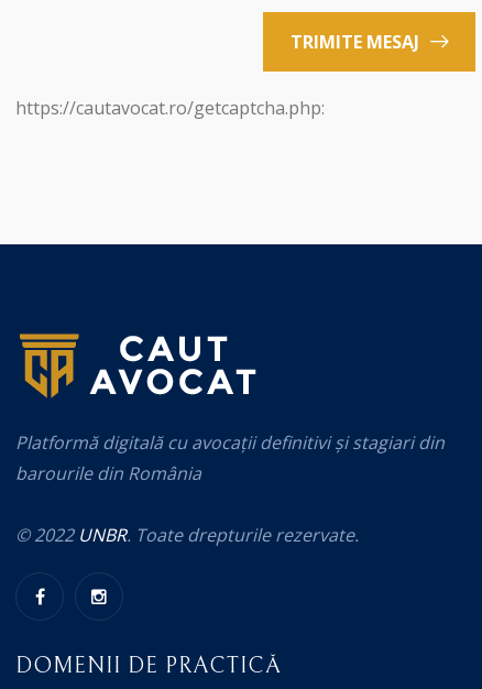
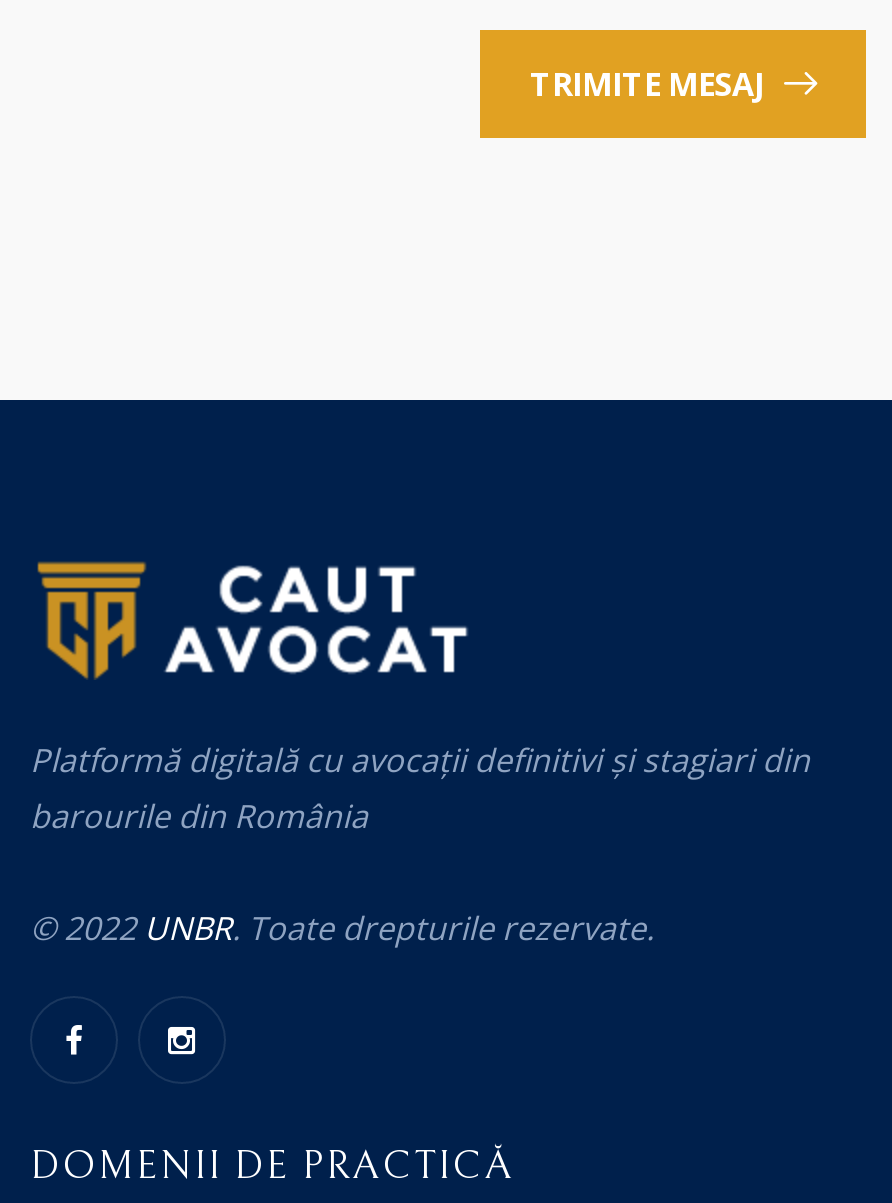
[15,95,325,120] https://cautavocat.ro/getcaptcha.php: -> none

